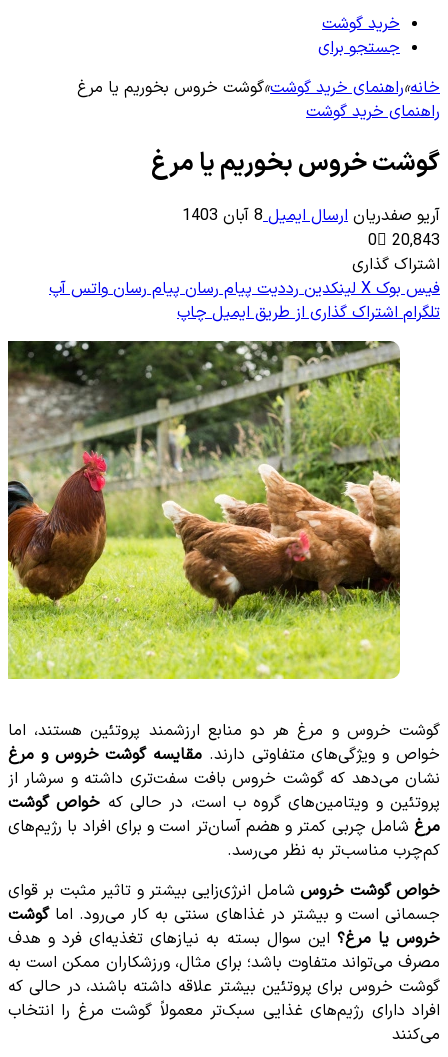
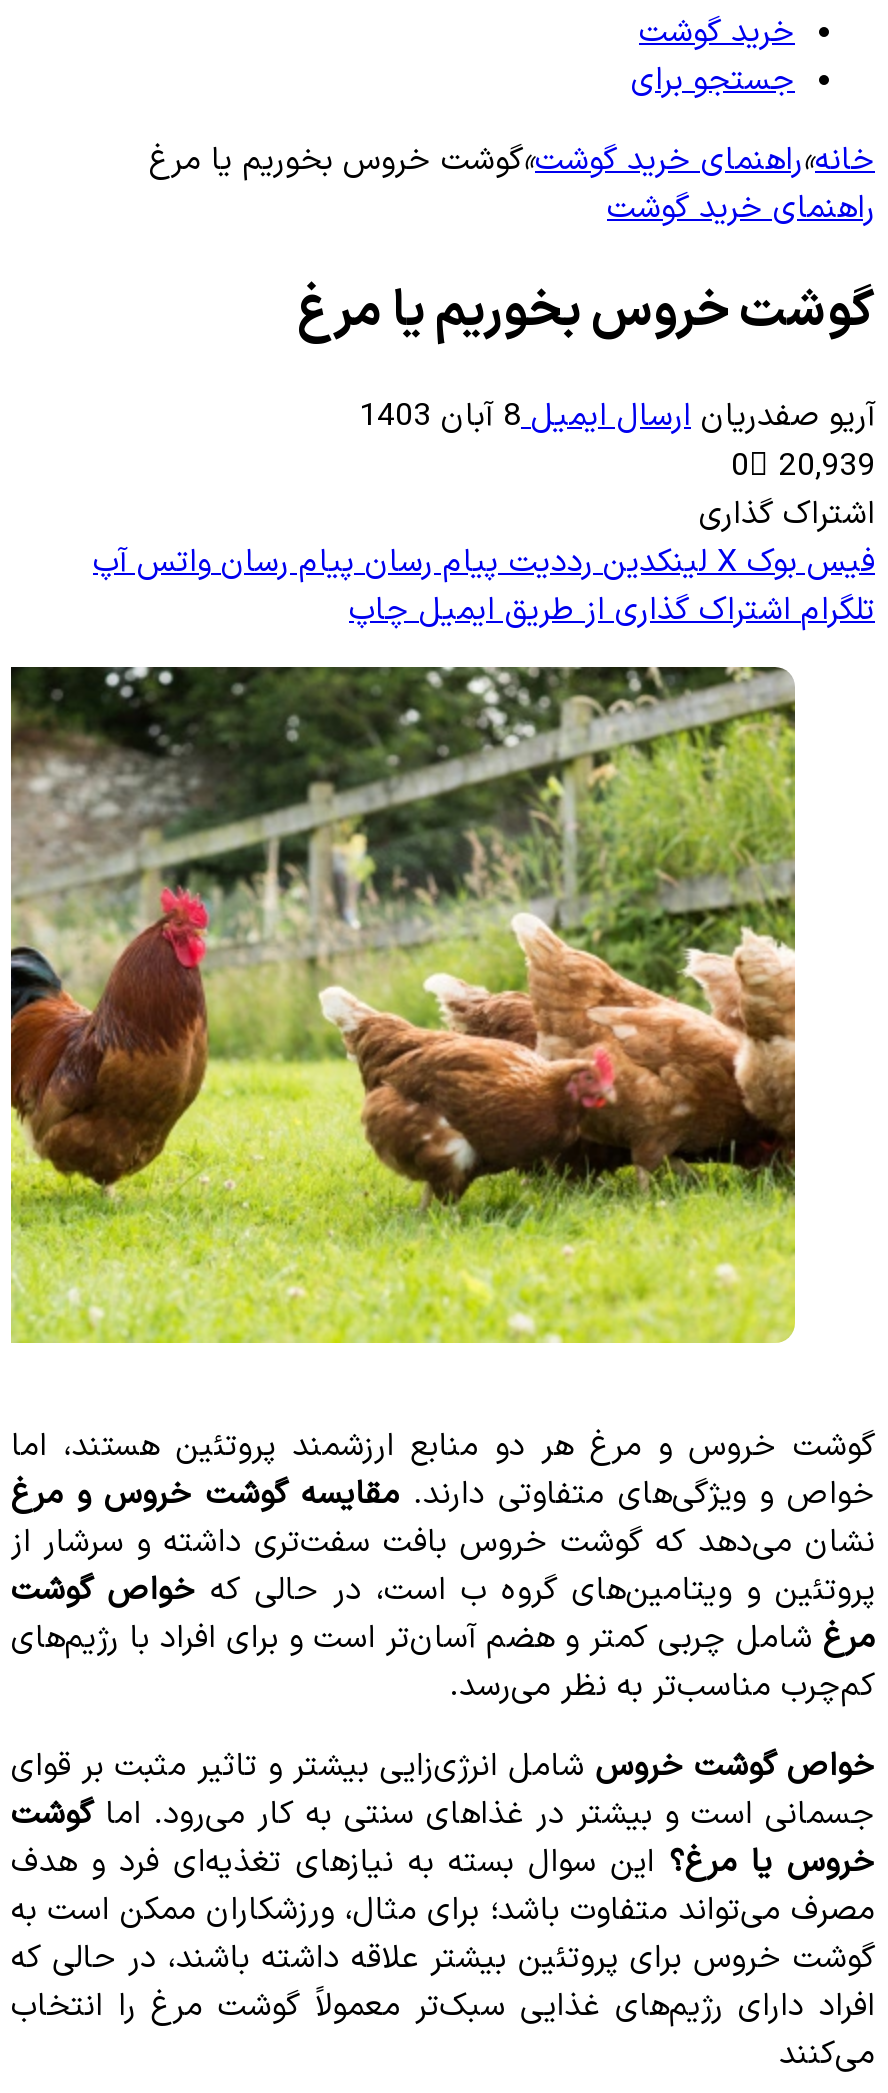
[368,228,440,252] 0 20,843 -> [731,442,875,490] 0 20,939

